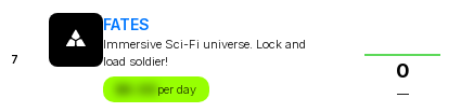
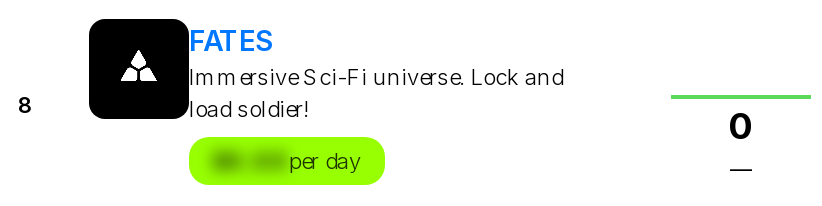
[10,52,18,67] 7 -> [18,91,32,119] 8

